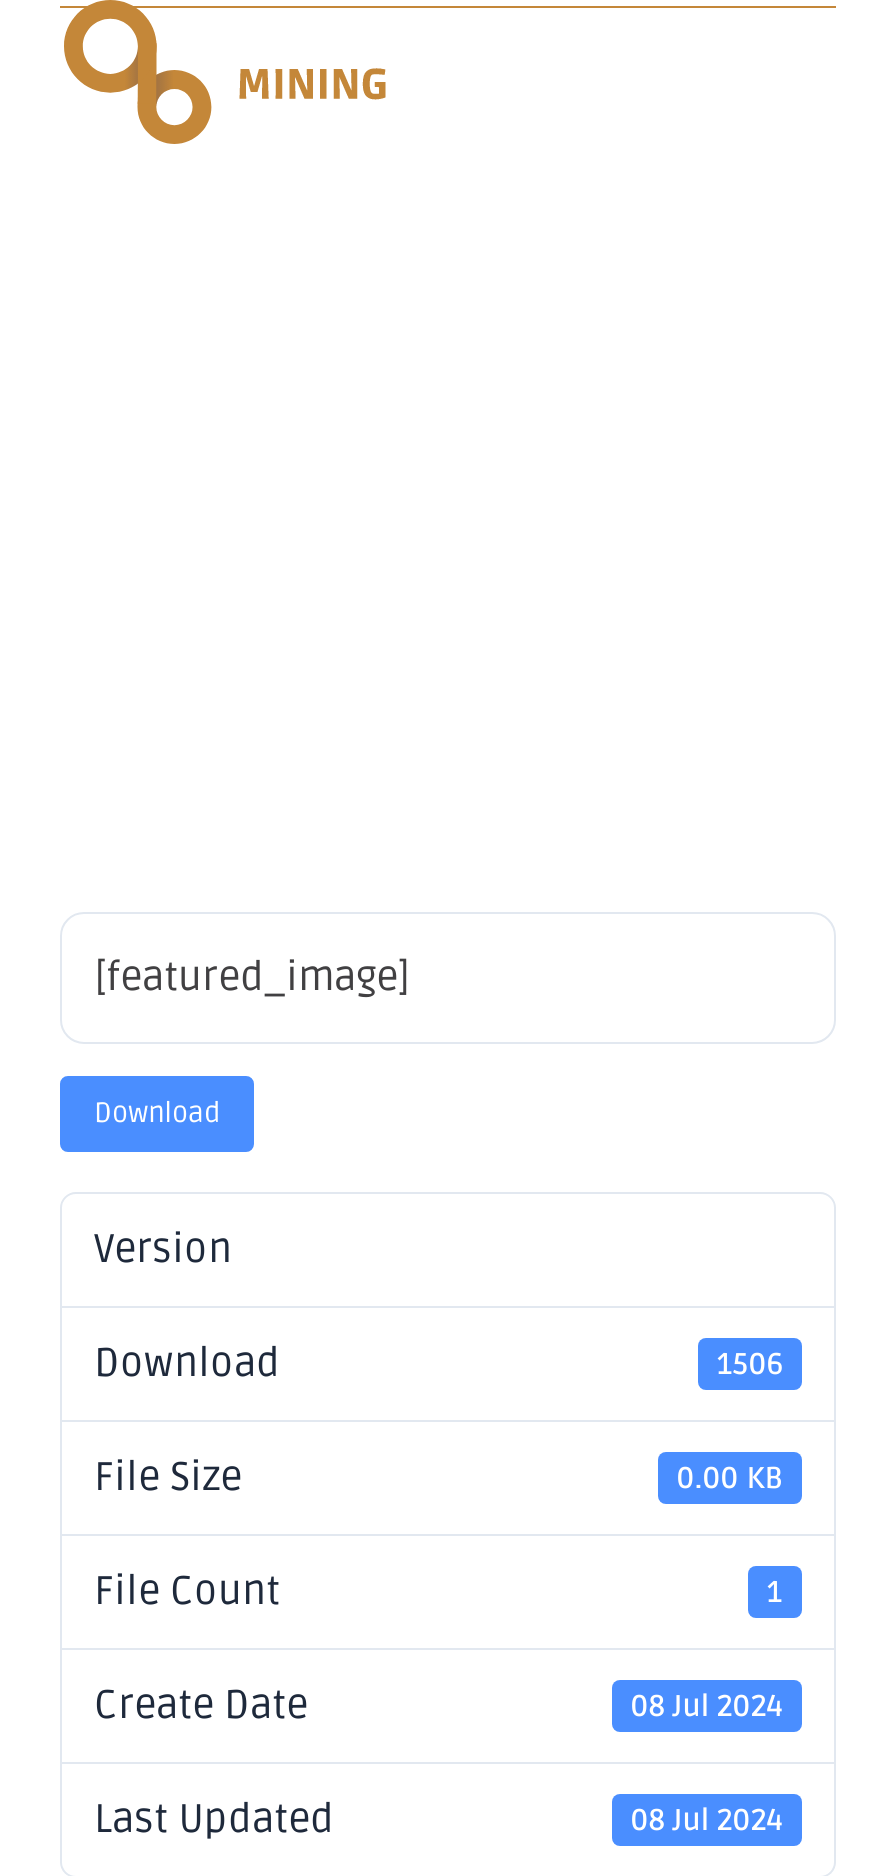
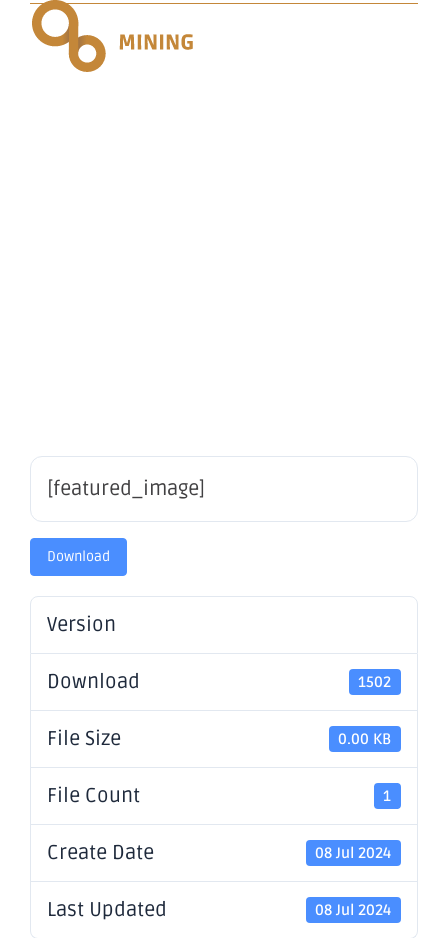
[716,1345,782,1381] 1506 -> [358,673,391,691] 1502

